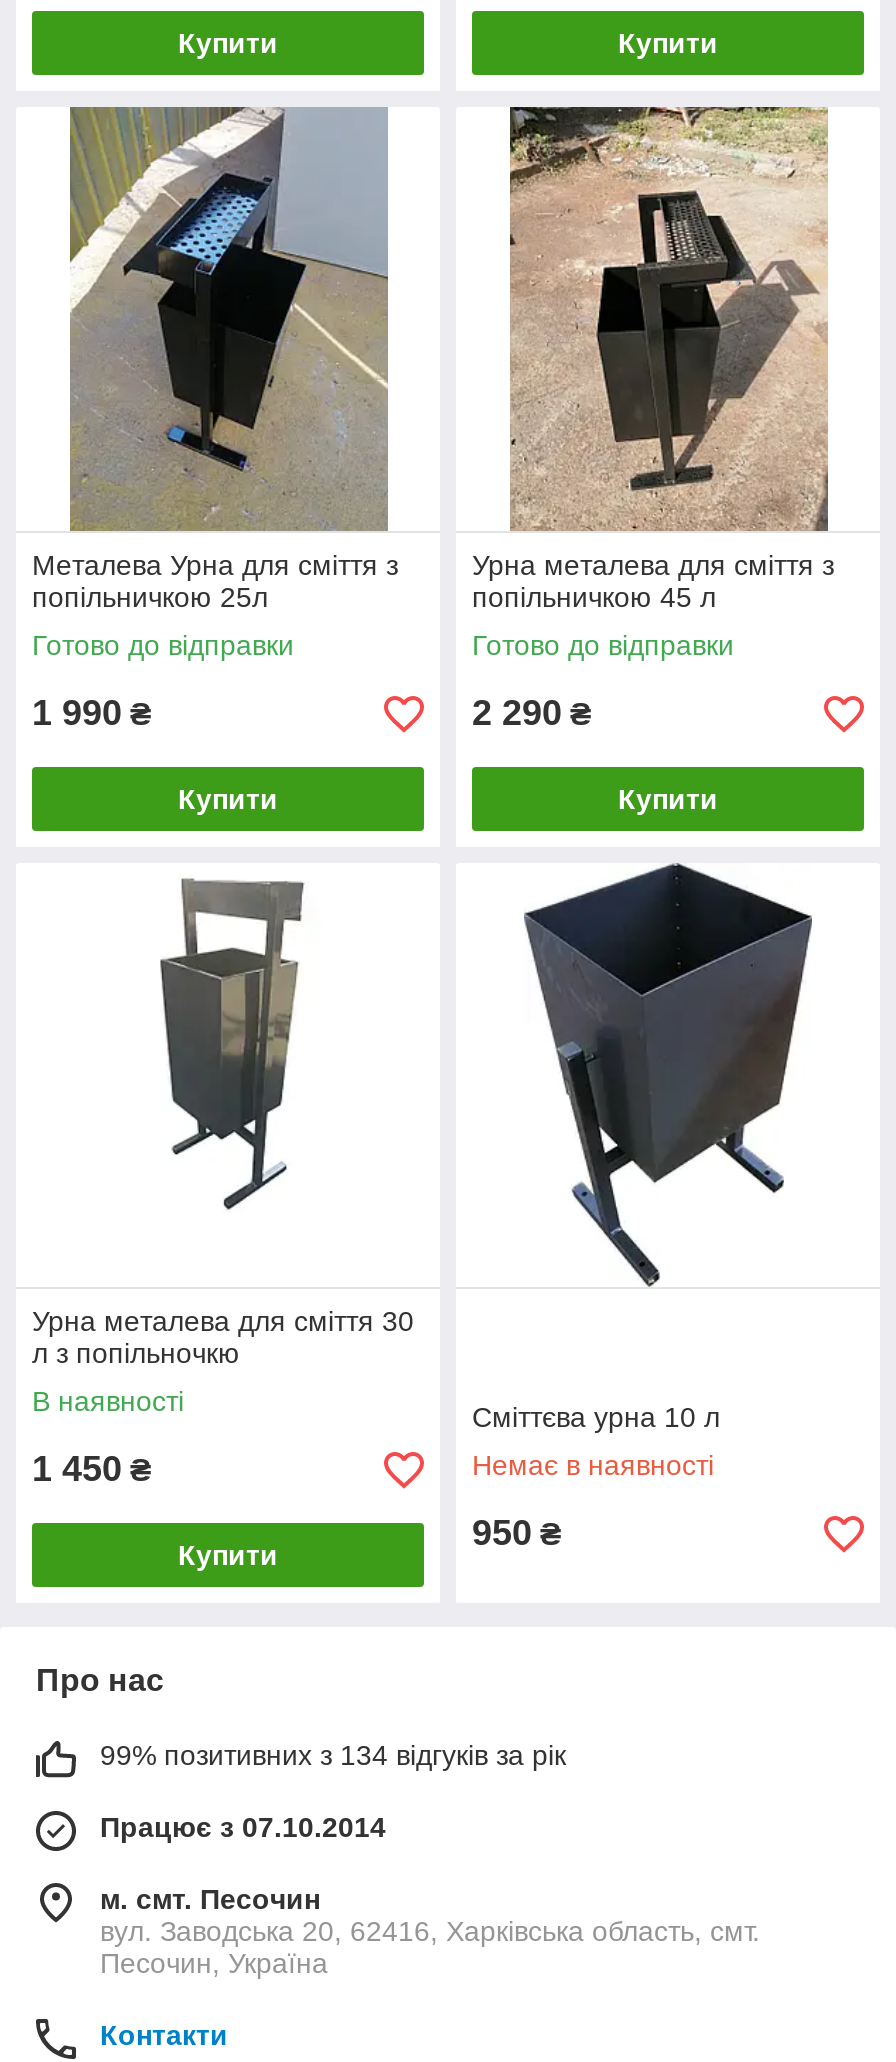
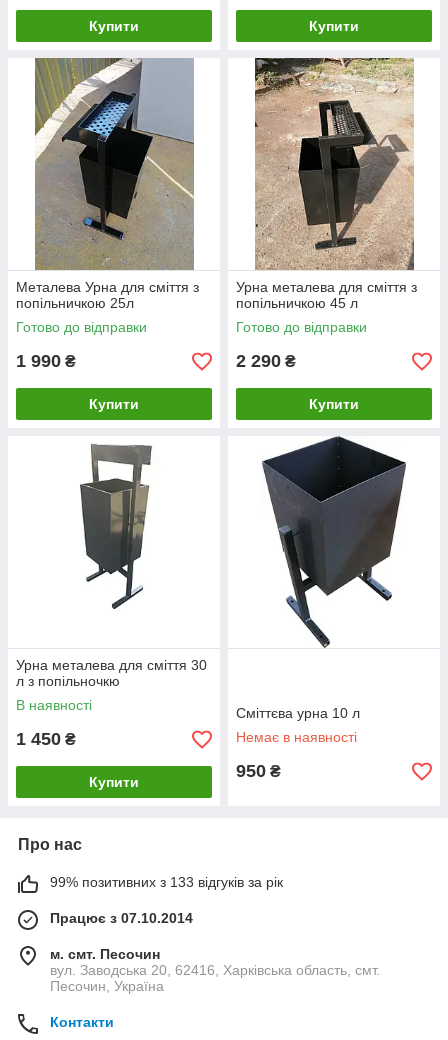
[100,1739,566,1771] 99% позитивних з 134 відгуків за рік -> [50,874,283,890] 99% позитивних з 133 відгуків за рік

